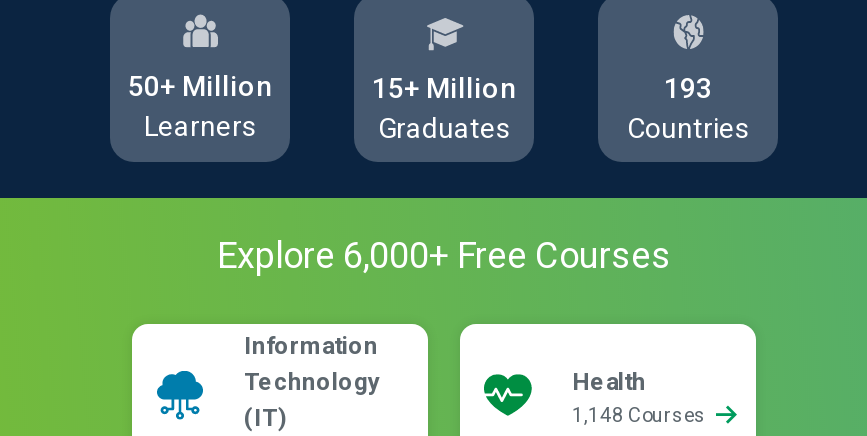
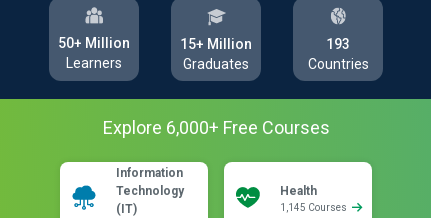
[572,404,710,426] 1,148 Courses -> [280,202,349,213] 1,145 Courses

